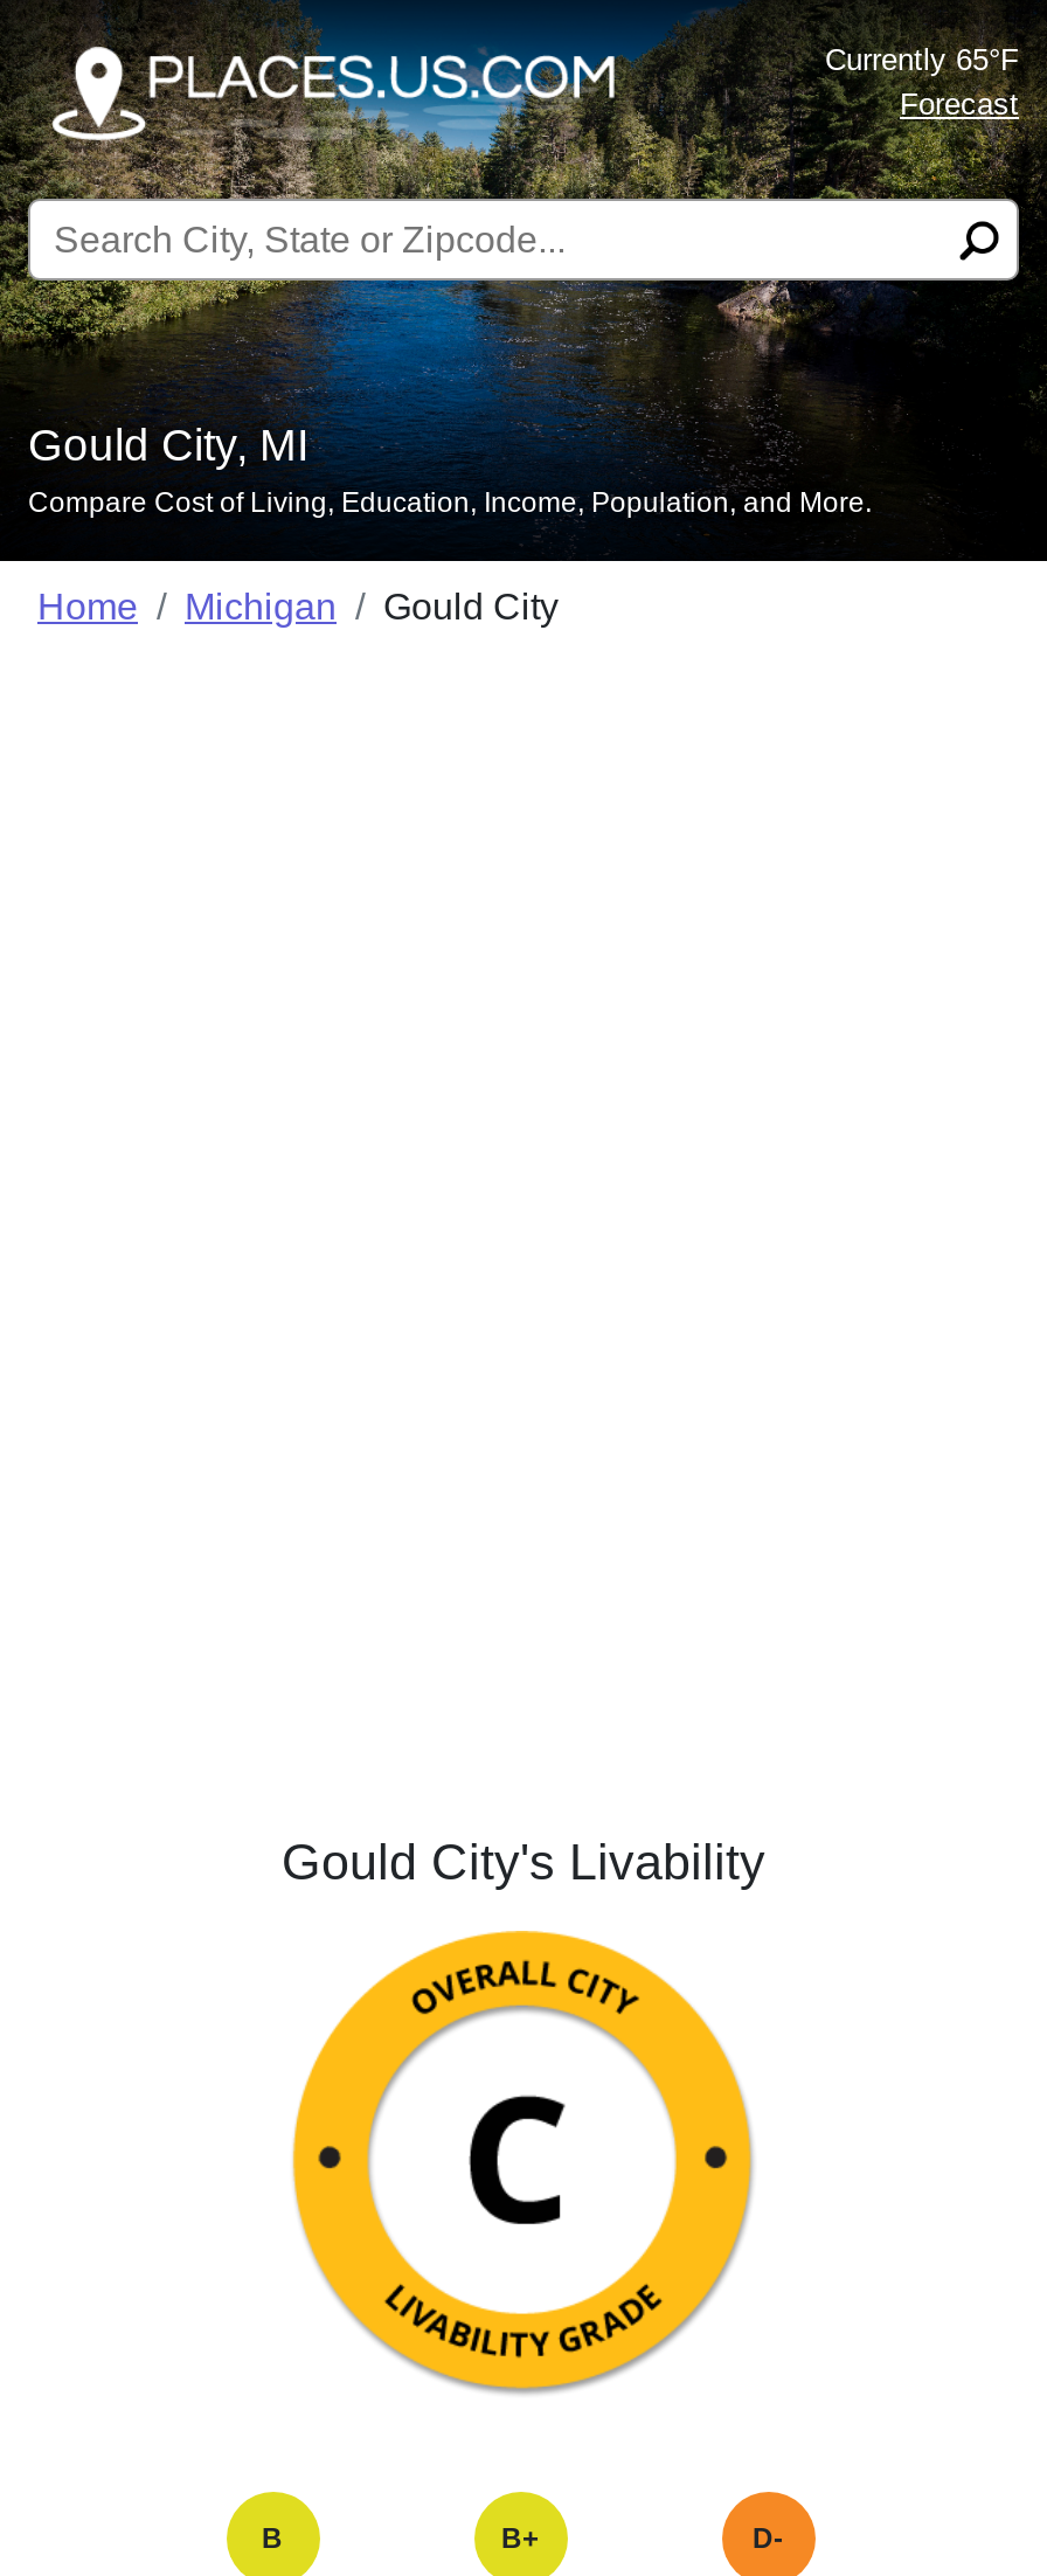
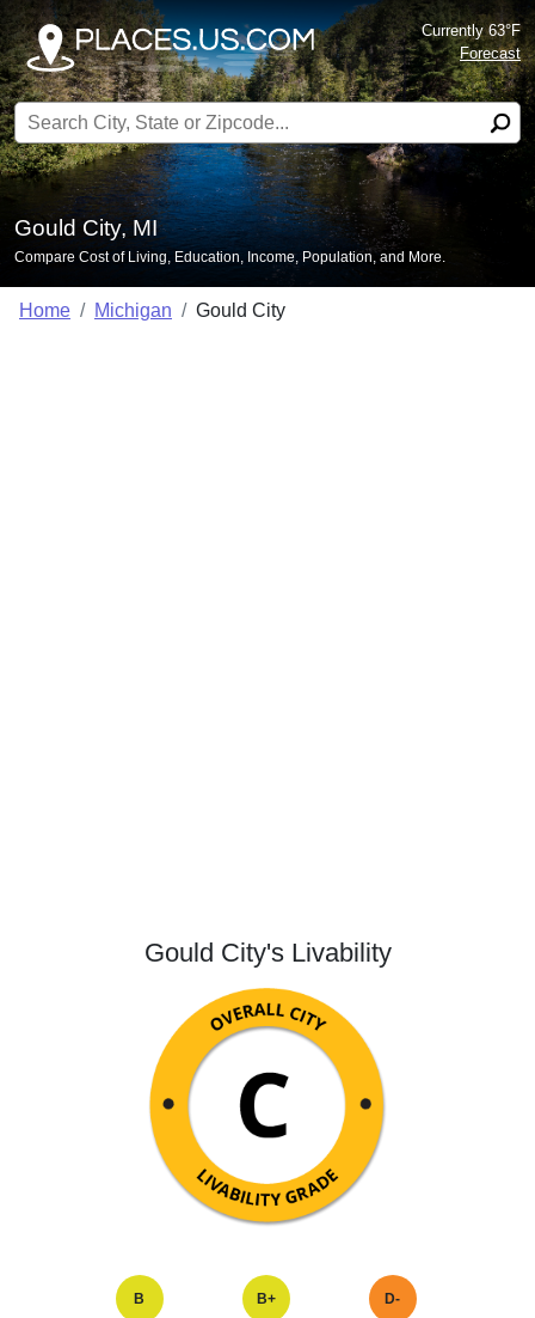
[825,42,1019,77] Currently 65°F -> [422,22,521,39] Currently 63°F

